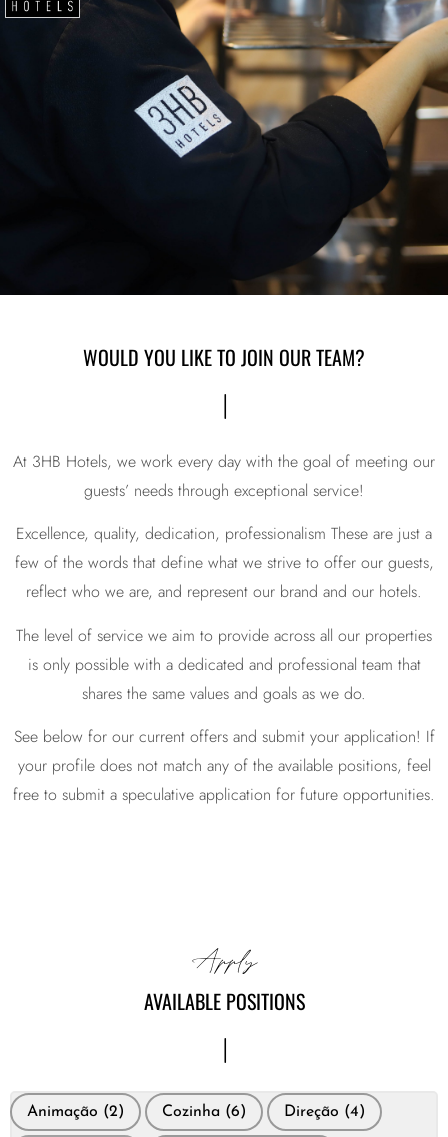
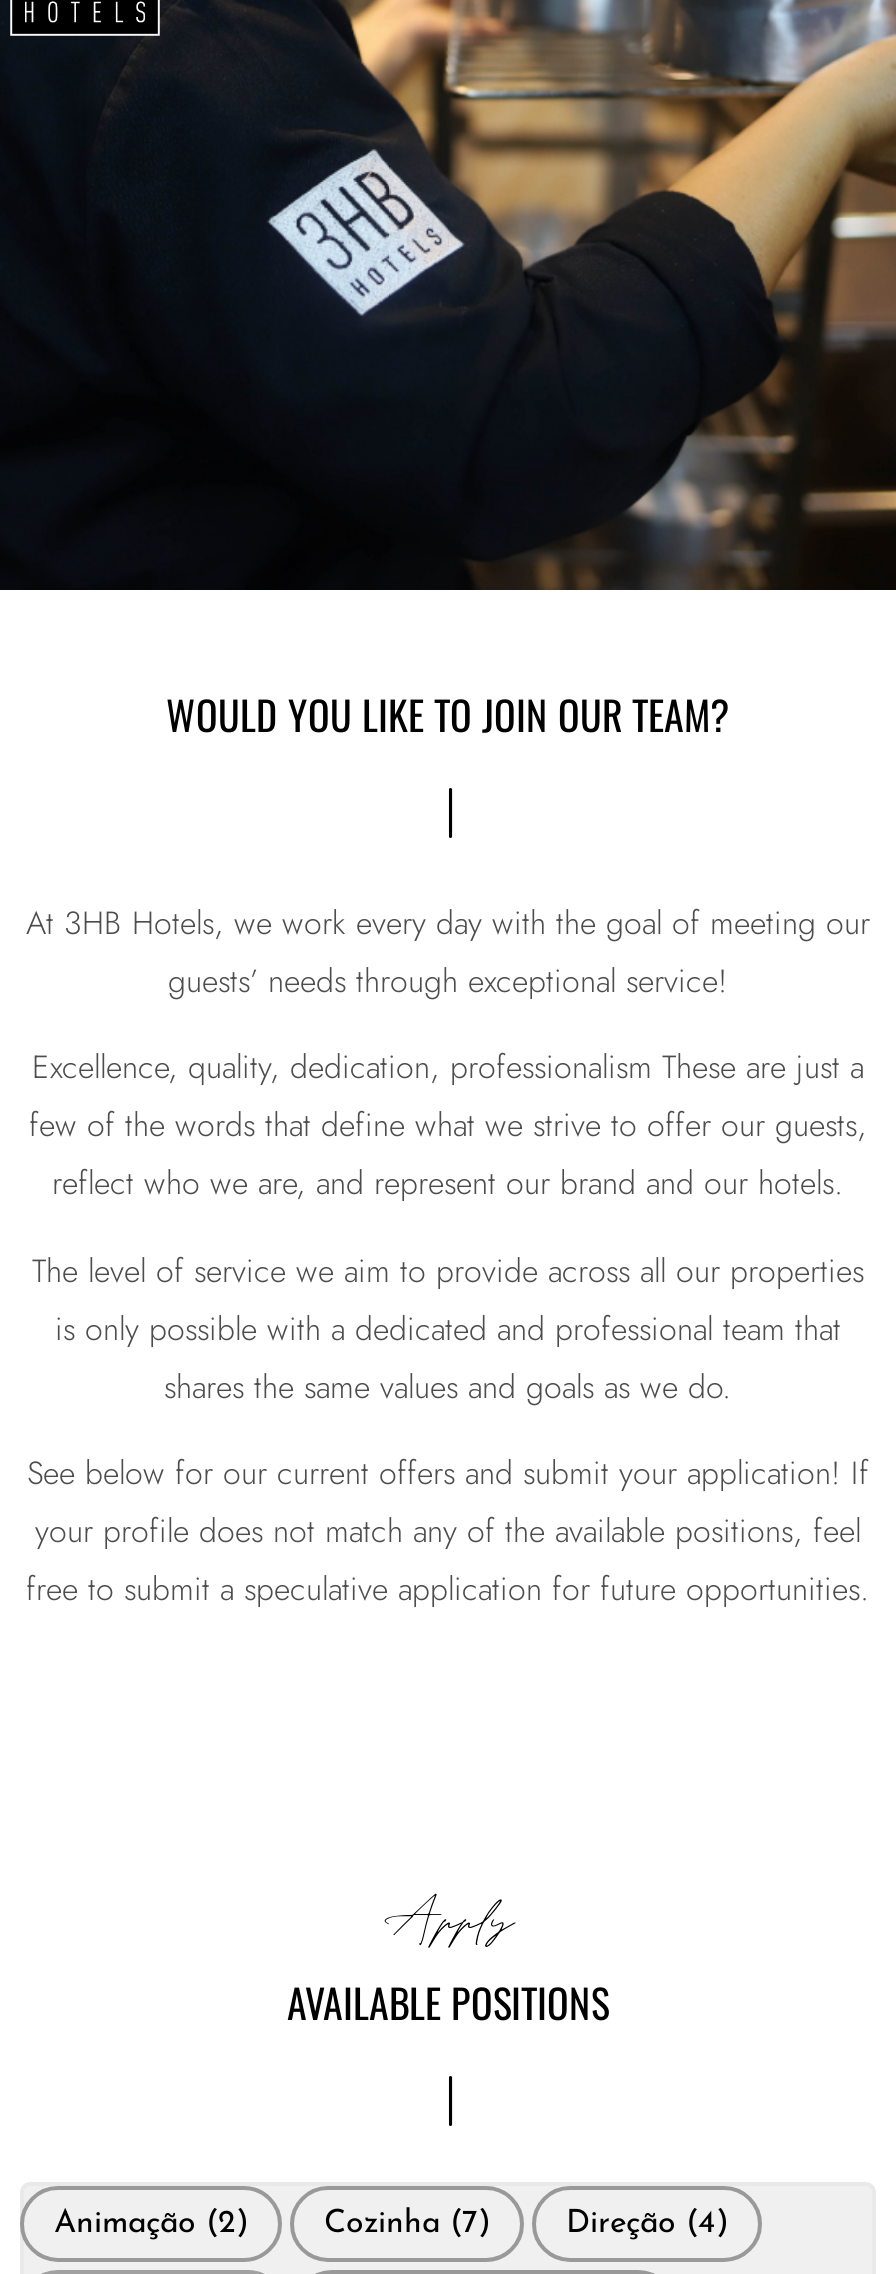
[162,1104,246,1120] Cozinha (6) -> [324,2207,490,2239] Cozinha (7)

